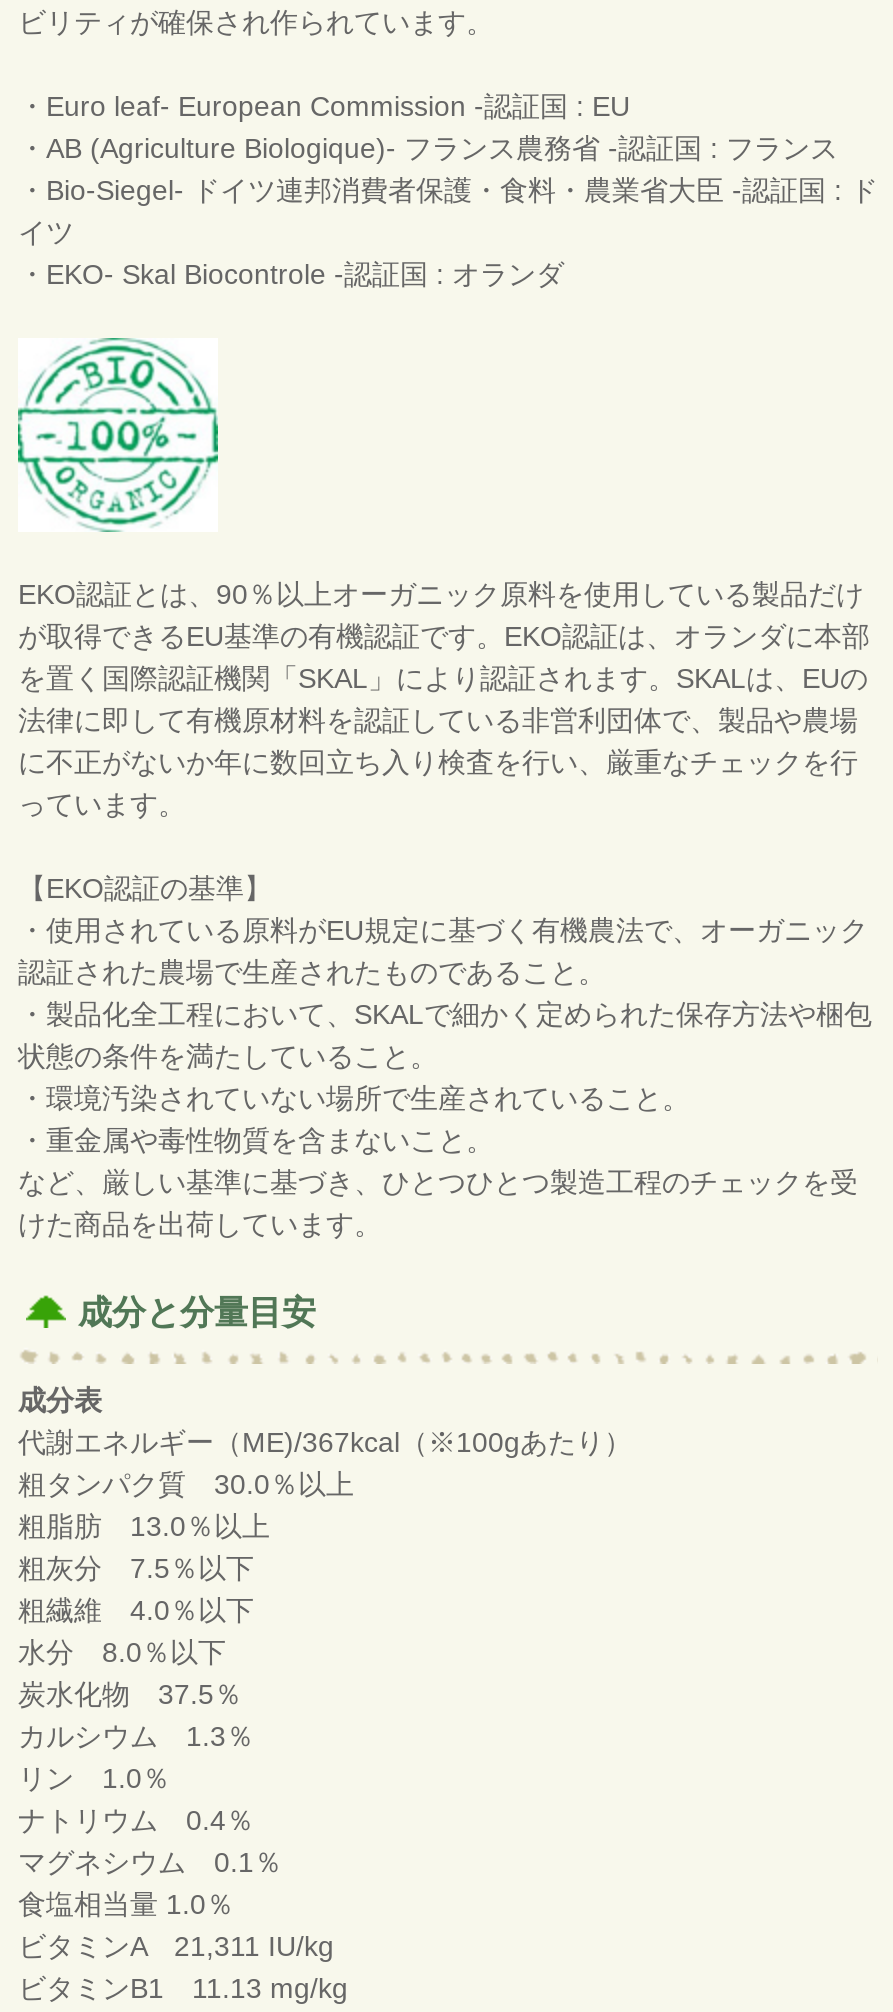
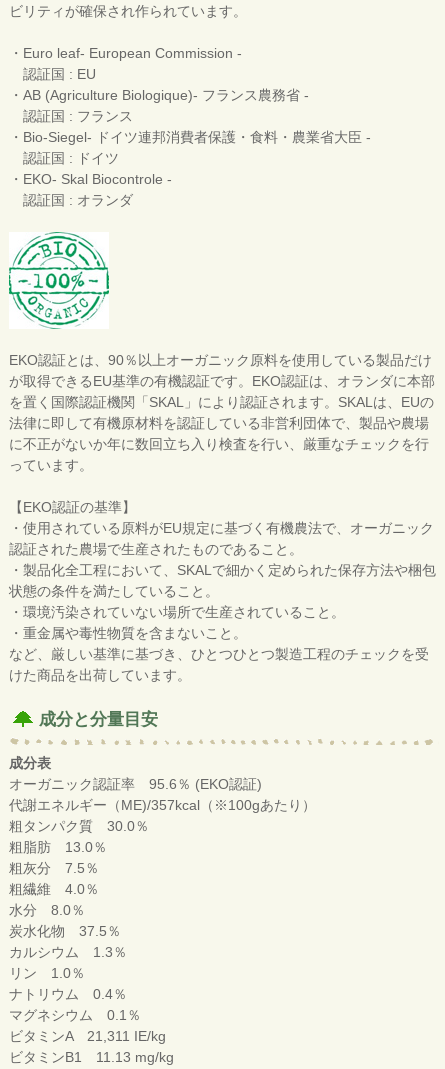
[18,1427,632,1669] 代謝エネルギー（ME)/367kcal（※100gあたり） | 粗タンパク質 30.0％以上 | 粗脂肪 13.0％以上 | 粗灰分 7.5％以下 | 粗繊維 4.0％以下 | 水分 8.0％以下 -> [9,776,316,918] オーガニック認証率 95.6％ (EKO認証) | 代謝エネルギー（ME)/357kcal（※100gあたり） | 粗タンパク質 30.0％ | 粗脂肪 13.0％ | 粗灰分 7.5％ | 粗繊維 4.0％ | 水分 8.0％
moved [18,1679,282,1879] -> [9,923,141,1023]: 炭水化物 37.5％ | カルシウム 1.3％ | リン 1.0％ | ナトリウム 0.4％ | マグネシウム 0.1％
[18,1889,334,1963] 食塩相当量 1.0％ | ビタミンA 21,311 IU/kg -> [9,1028,166,1044] ビタミンA 21,311 IE/kg

